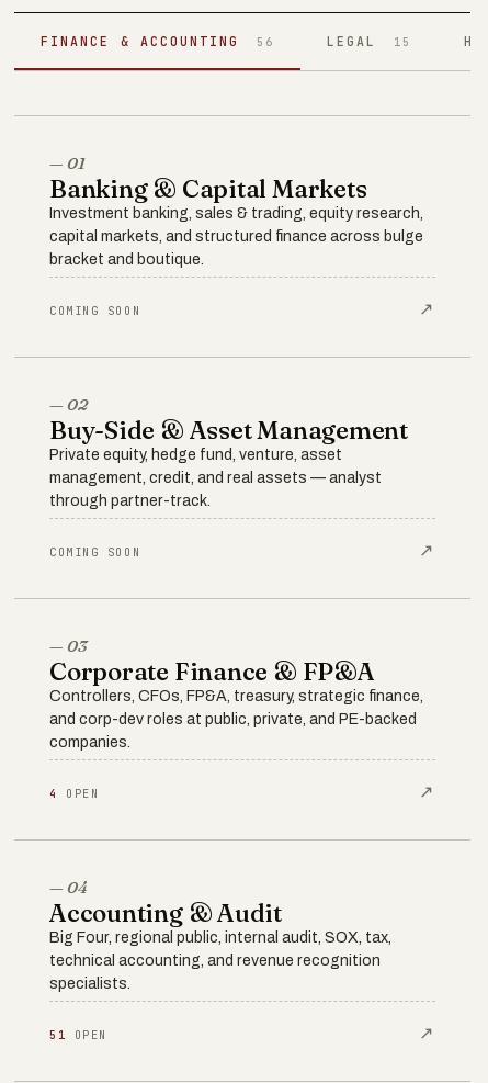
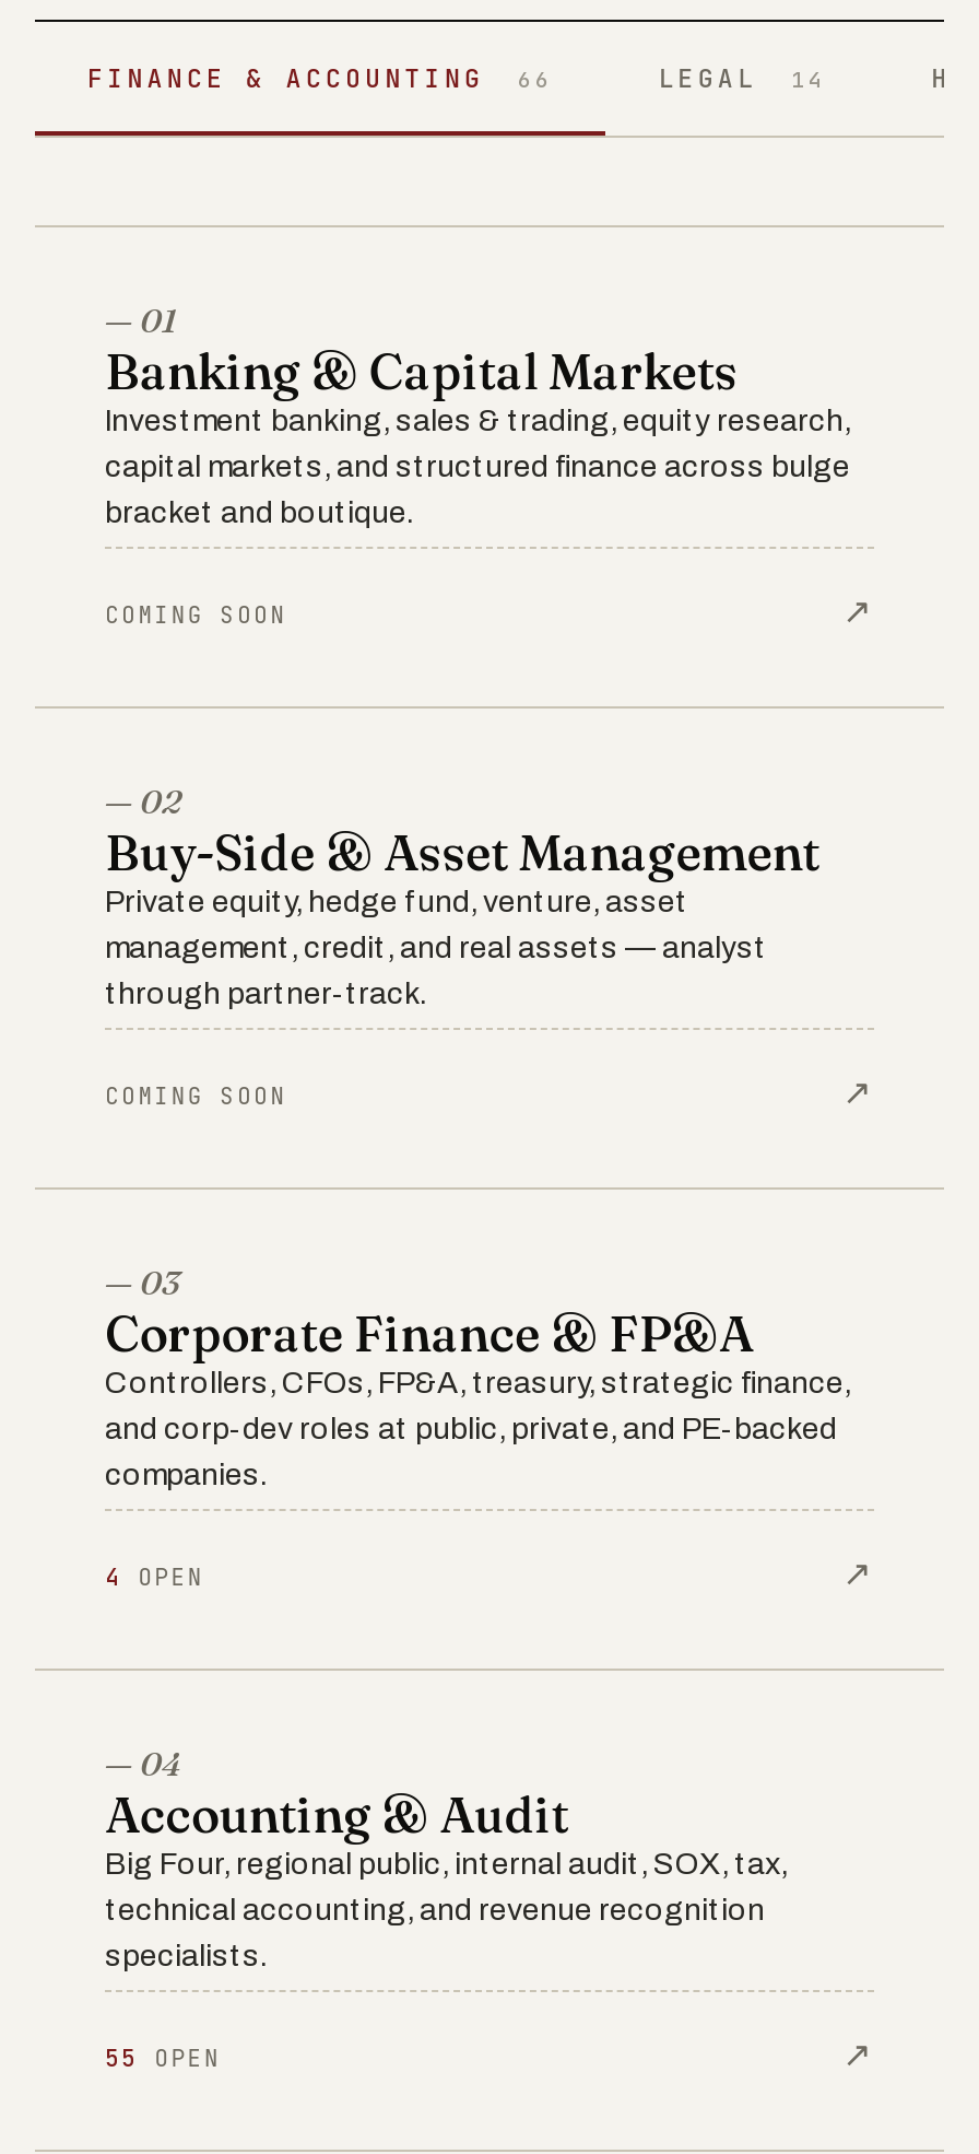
[41,32,274,49] FINANCE & ACCOUNTING 56 -> [87,60,553,93] FINANCE & ACCOUNTING 66
[327,32,411,49] LEGAL 15 -> [658,60,826,93] LEGAL 14
[49,1027,107,1043] 51 OPEN -> [105,2043,220,2073] 55 OPEN

